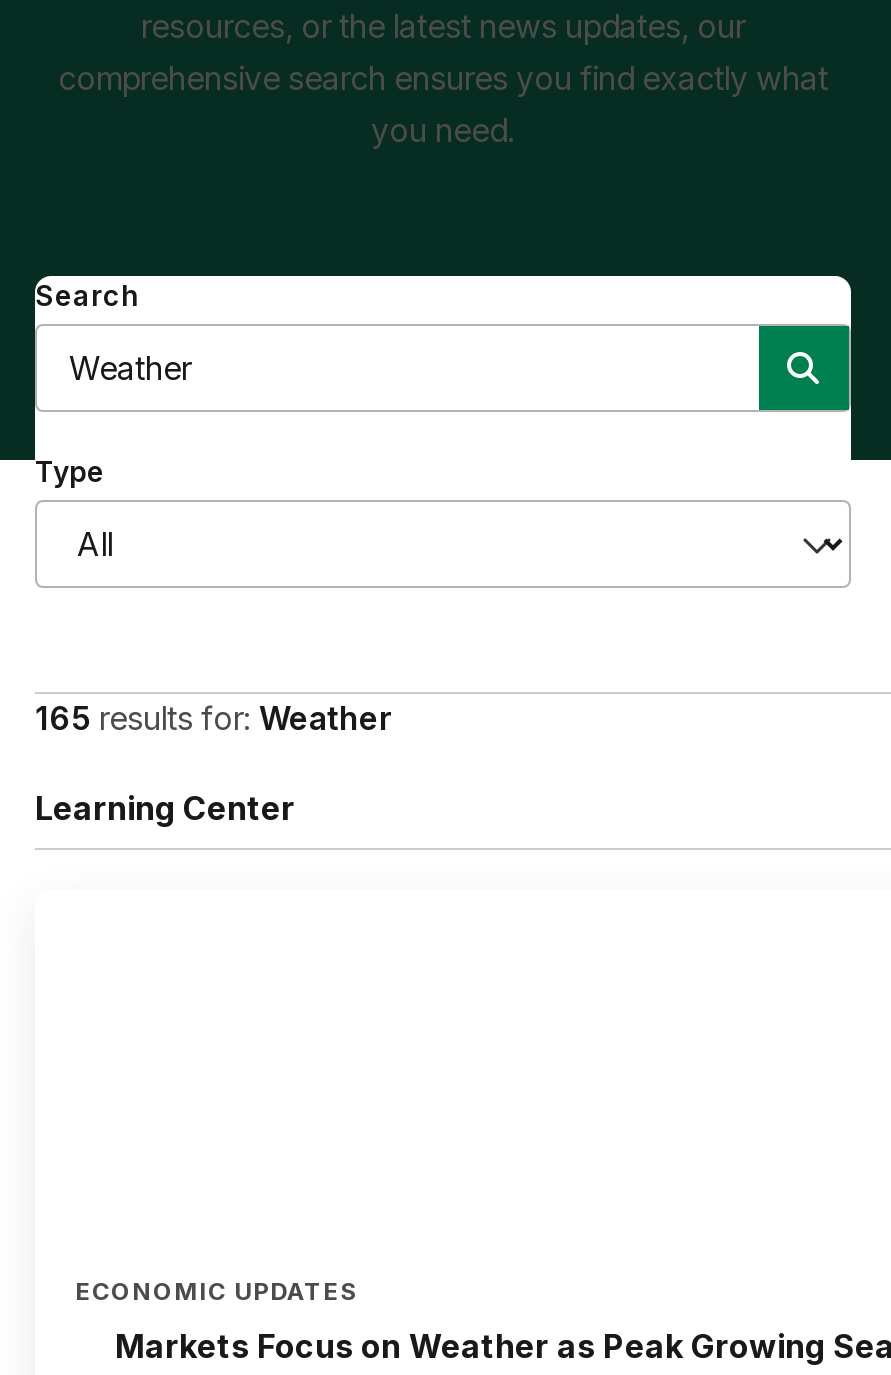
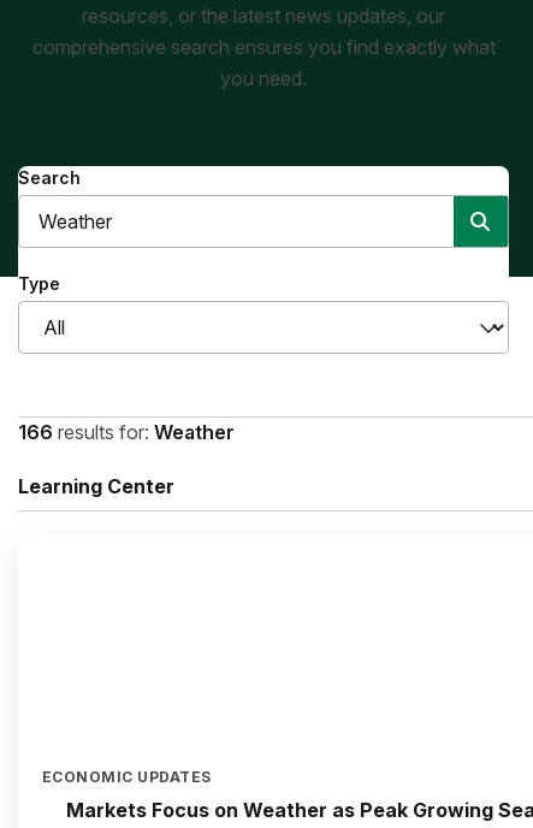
[35,698,393,738] 165 results for: Weather -> [18,420,235,444] 166 results for: Weather

